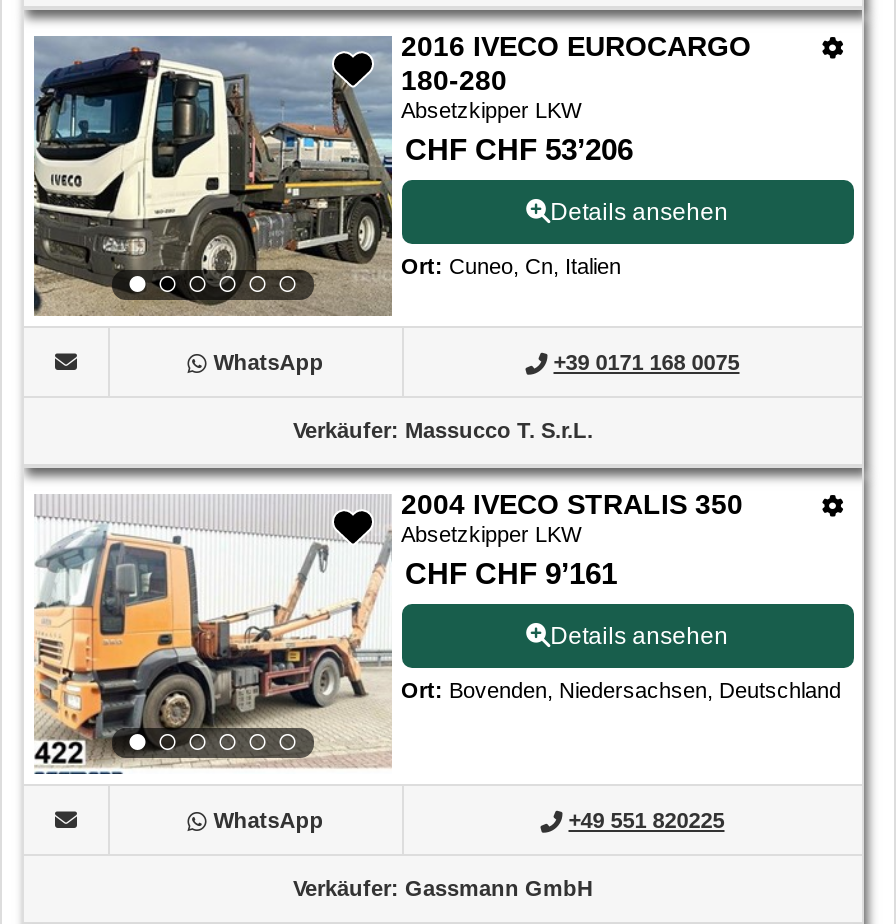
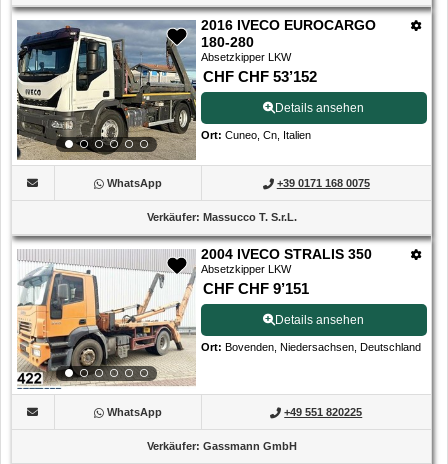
[405,132,633,166] CHF CHF 53’206 -> [202,68,316,85] CHF CHF 53’152
[405,556,617,590] CHF CHF 9’161 -> [202,280,308,297] CHF CHF 9’151

